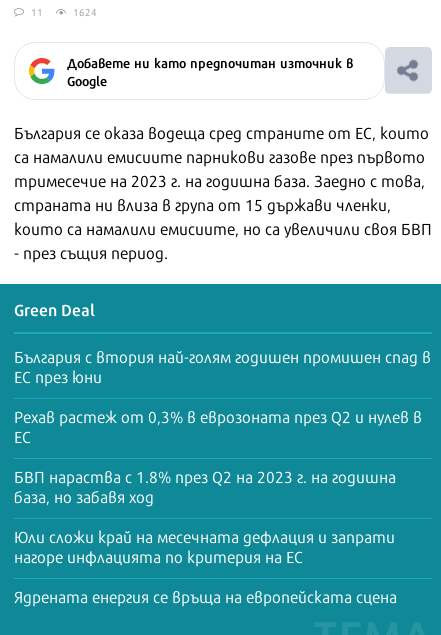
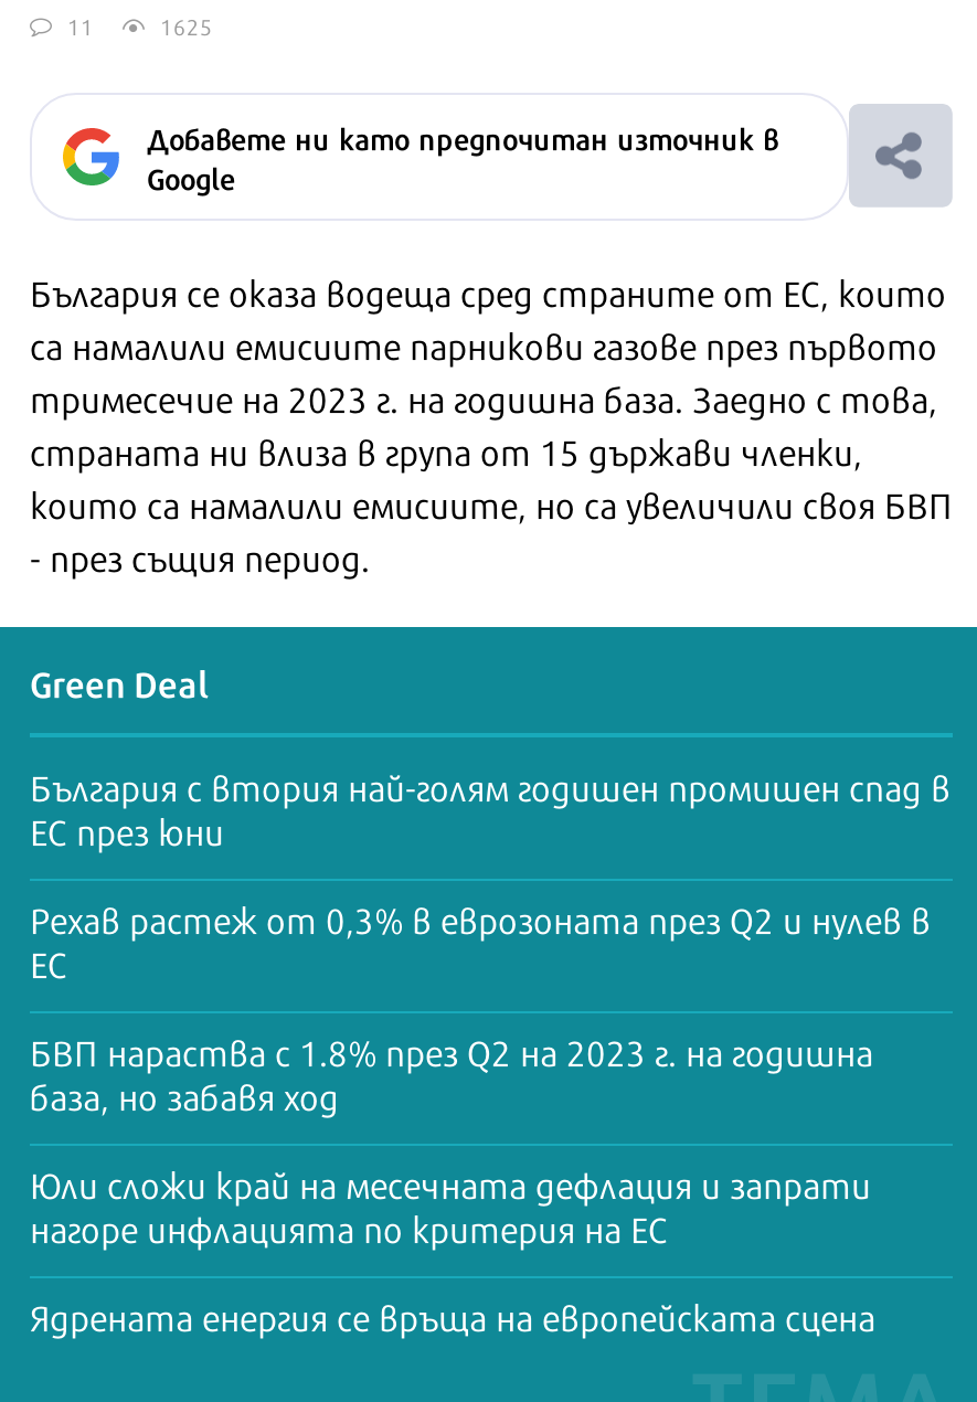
[73,4,97,19] 1624 -> [160,9,213,42] 1625

